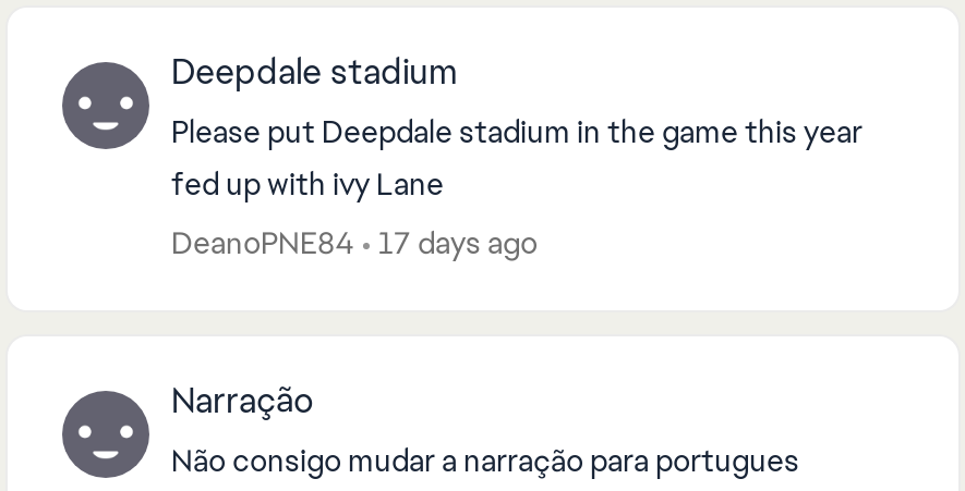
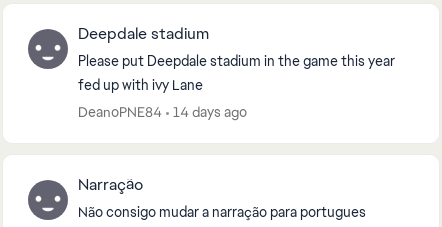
[171,223,538,262] DeanoPNE84 17 days ago -> [78,103,247,121] DeanoPNE84 14 days ago

